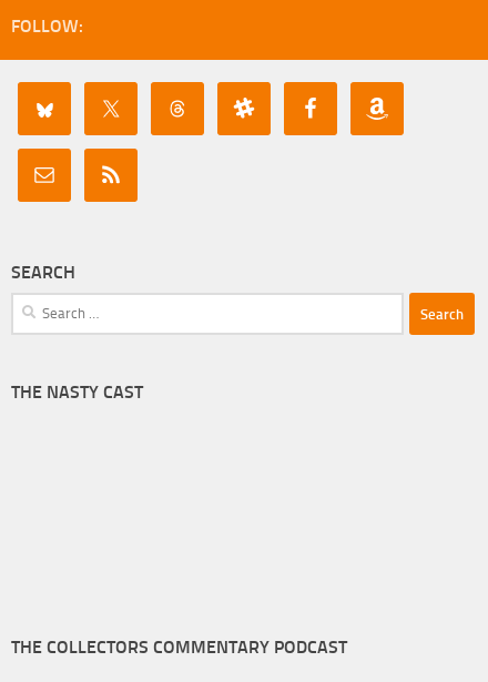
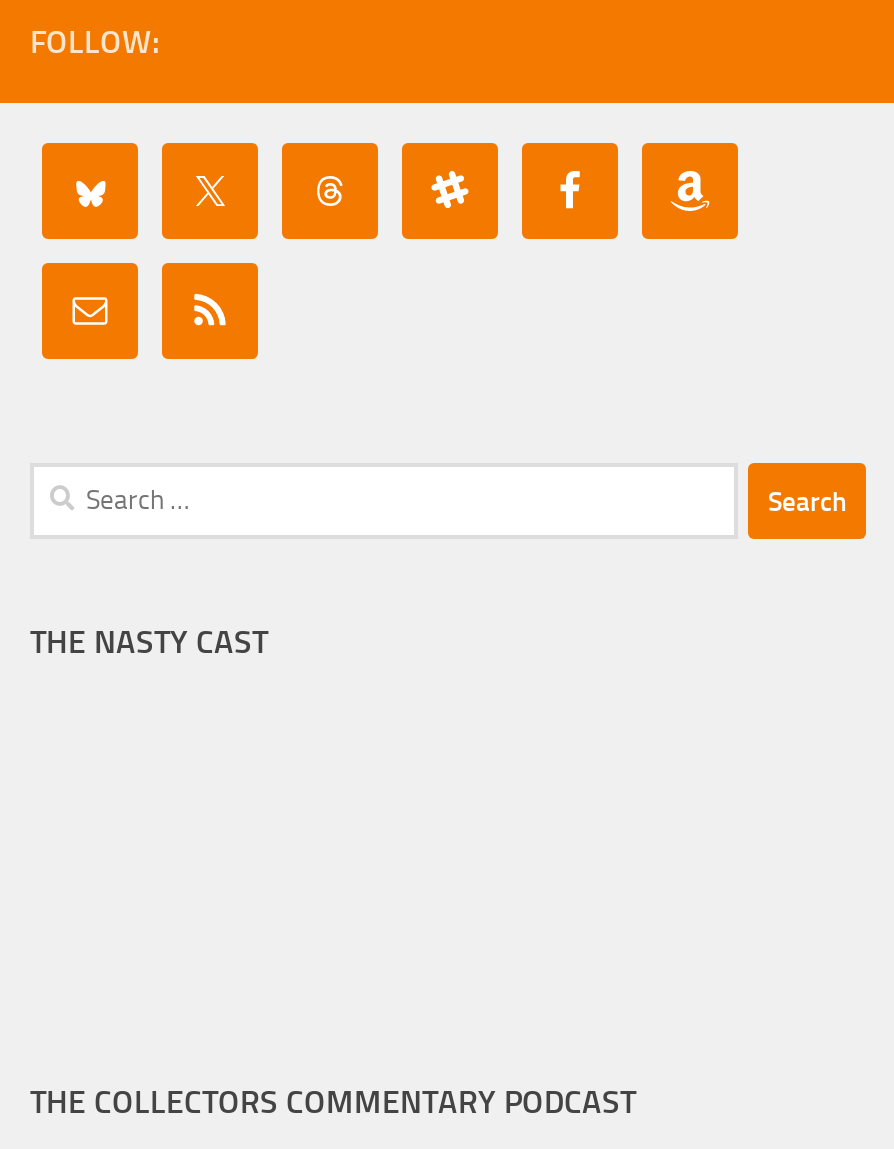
[11,262,75,283] SEARCH -> none

